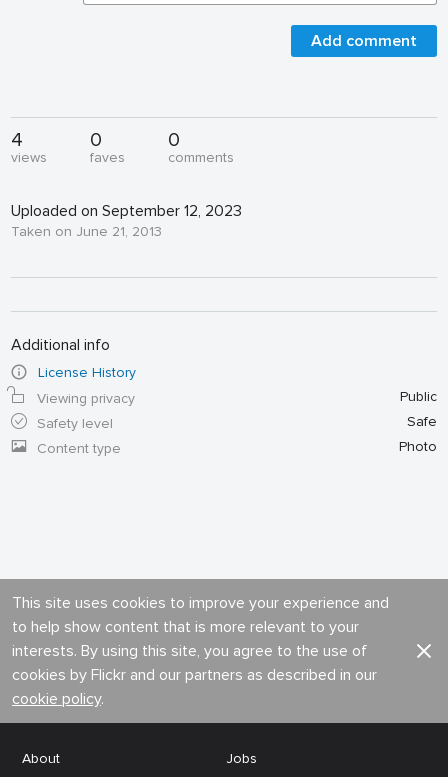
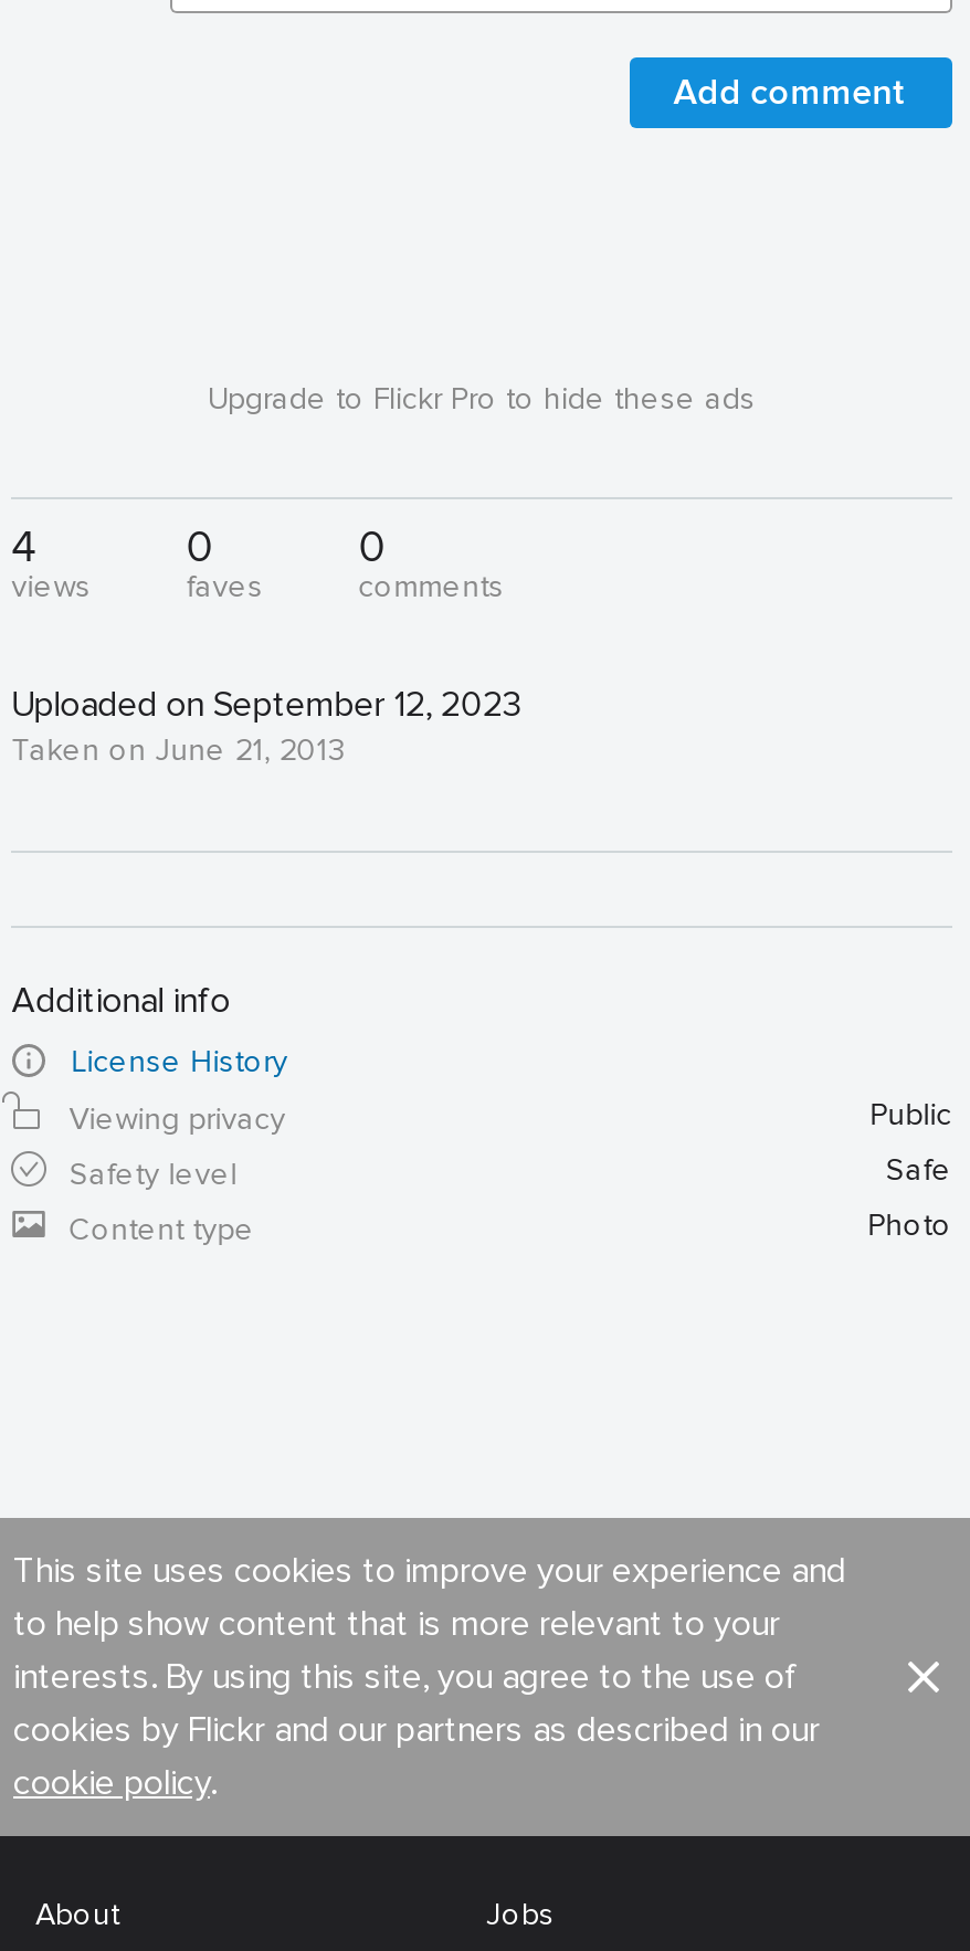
none -> [208,380,756,418] Upgrade to Flickr Pro to hide these ads

